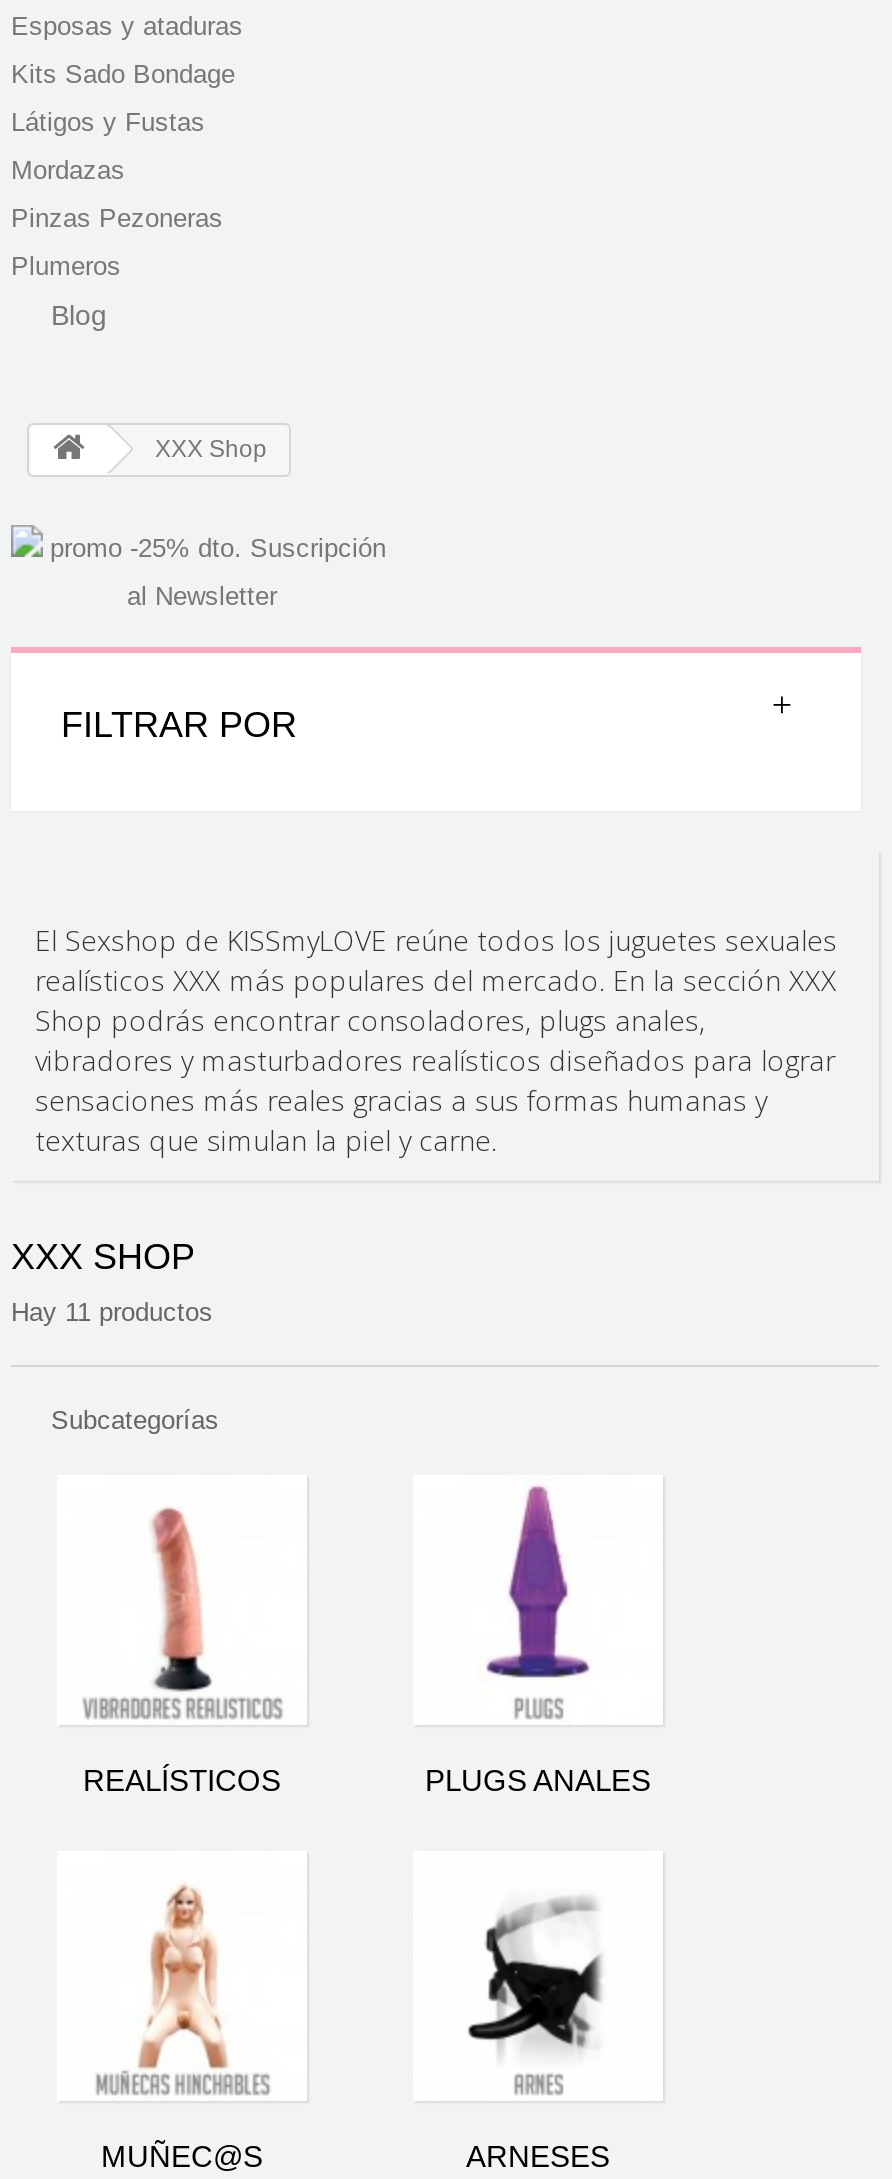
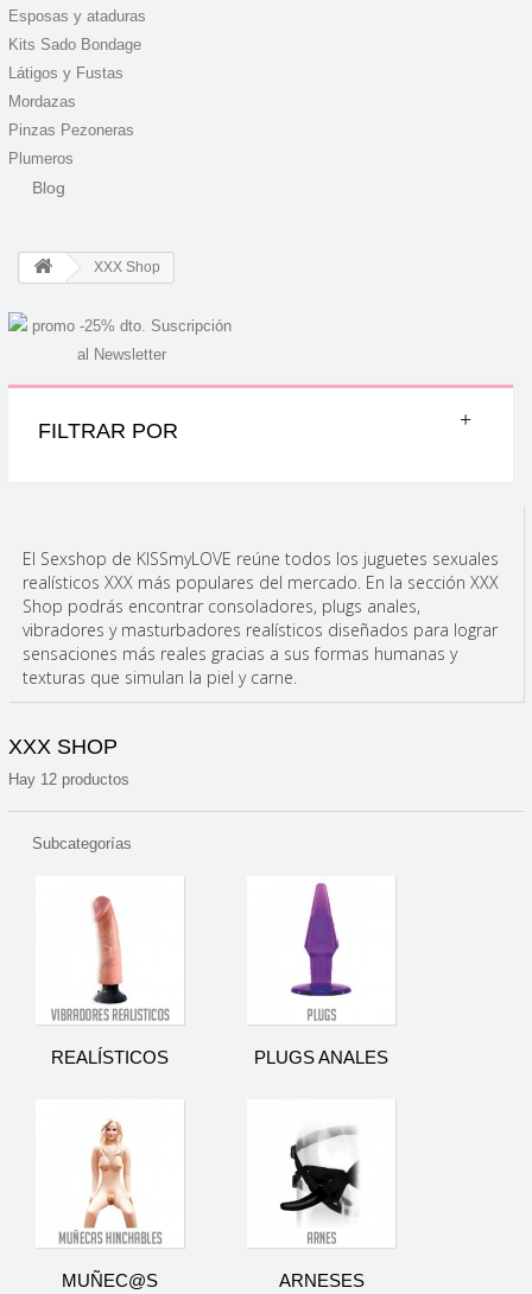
[11,1297,213,1327] Hay 11 productos -> [8,770,129,788] Hay 12 productos

